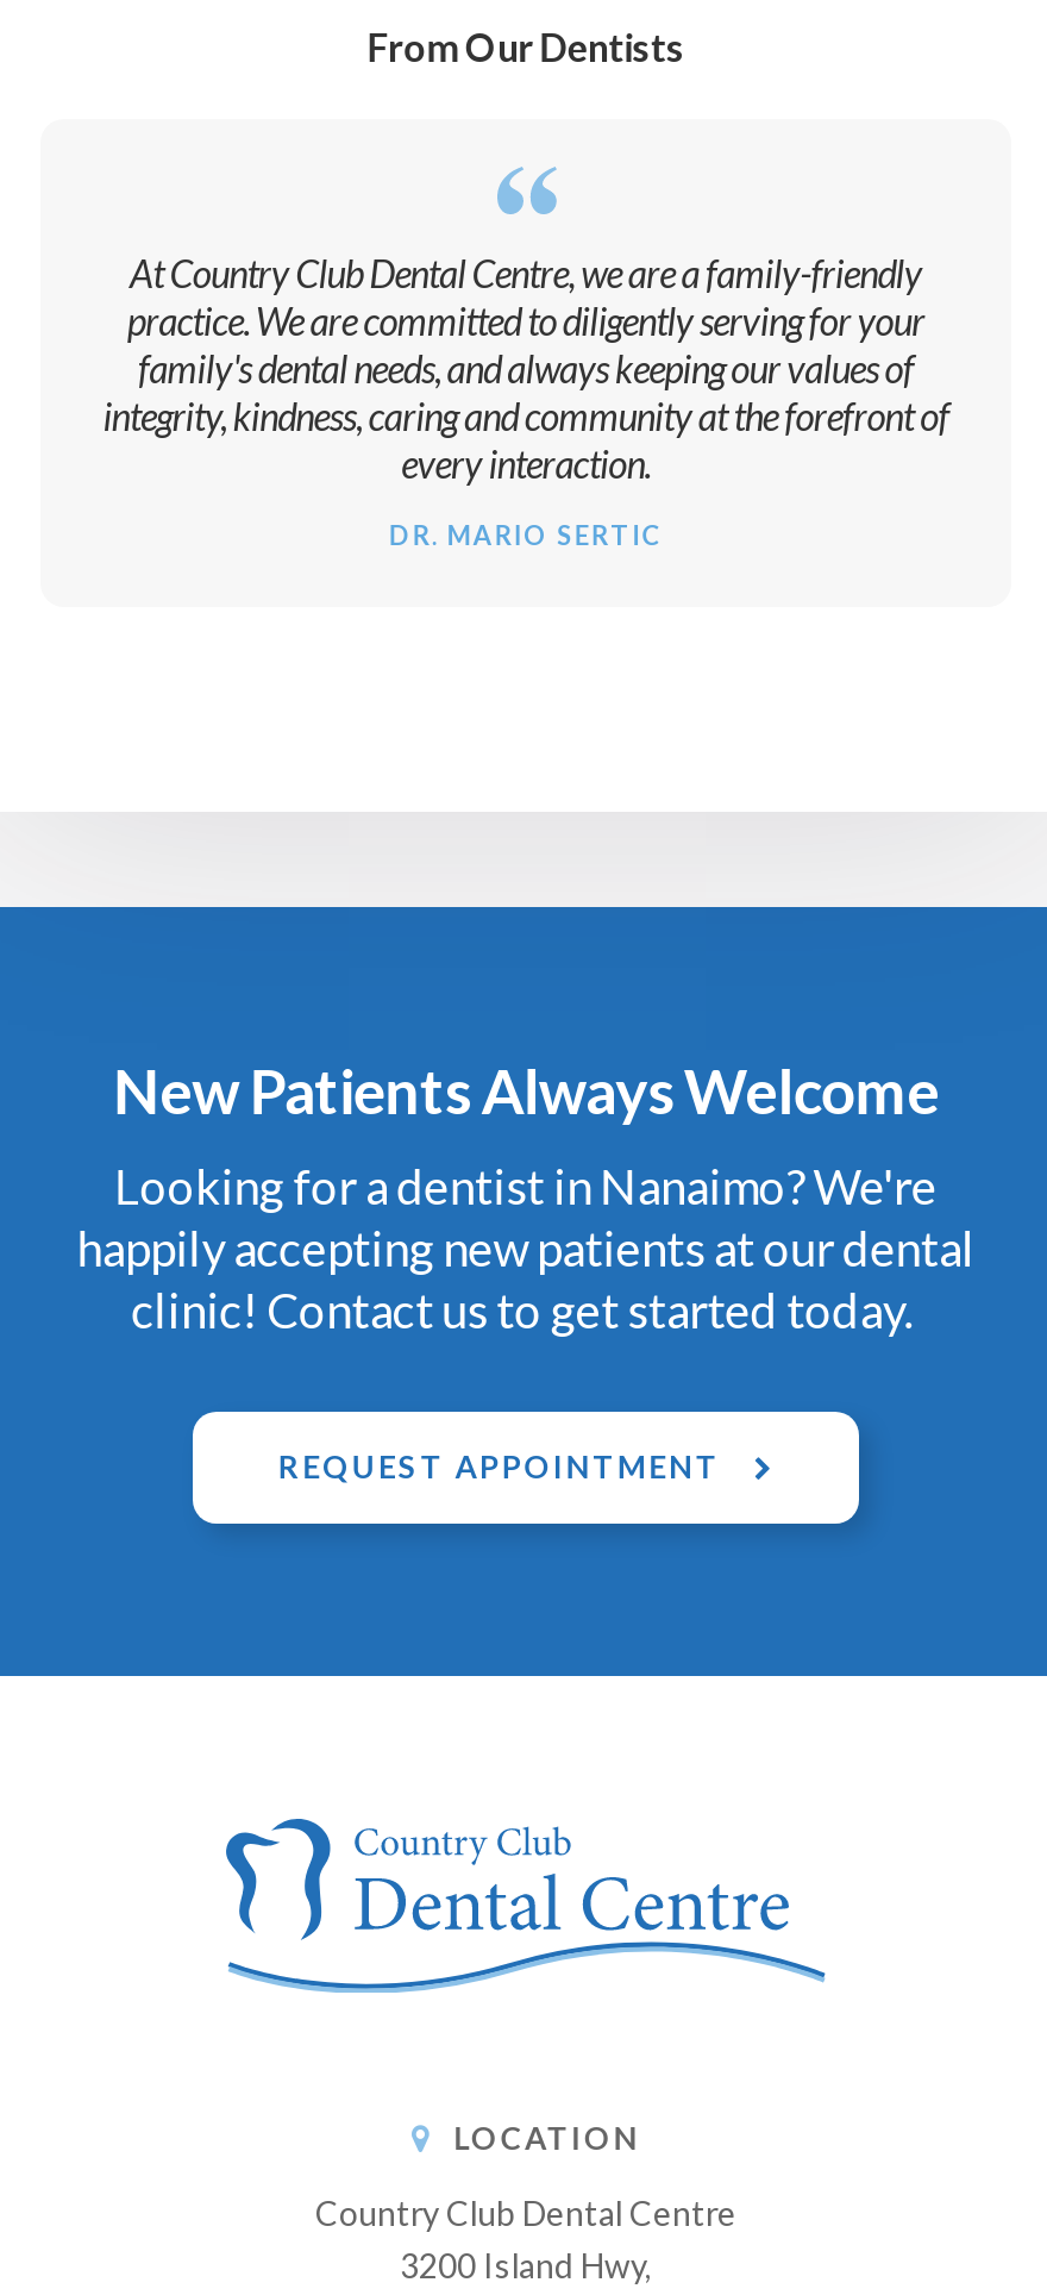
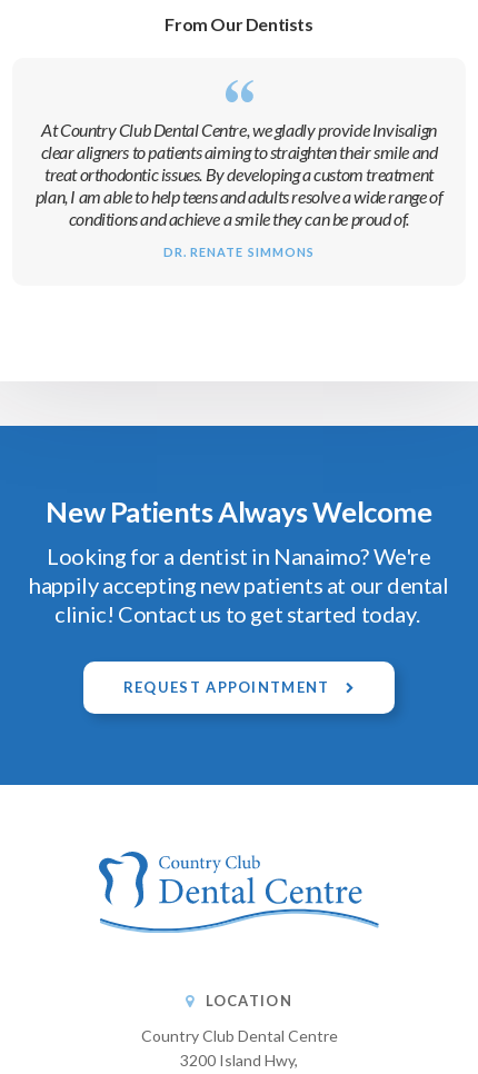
[103,249,949,485] AtCountry Club Dental Centre, we are a family-friendly | practice. We are committed to diligently serving for your | family's dental needs, and always keeping our values of | integrity, kindness, caring and community at the forefront of | every interaction. -> [35,119,443,229] AtCountry Club Dental Centre, we gladly provide Invisalign | clear aligners to patients aiming to straighten their smile and | treat orthodontic issues. By developing a custom treatment | plan, I am able to help teens and adults resolve a wide range of | conditions and achieve a smile they can be proud of.
[388,518,663,549] DR. MARIO SERTIC -> [163,244,315,259] DR. RENATE SIMMONS

